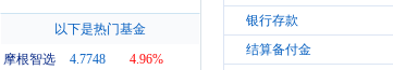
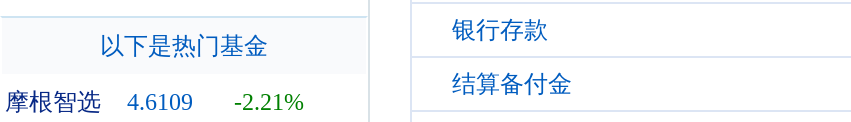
[69,52,105,67] 4.7748 -> [127,88,193,116] 4.6109
[130,52,163,67] 4.96% -> [234,88,304,116] -2.21%

